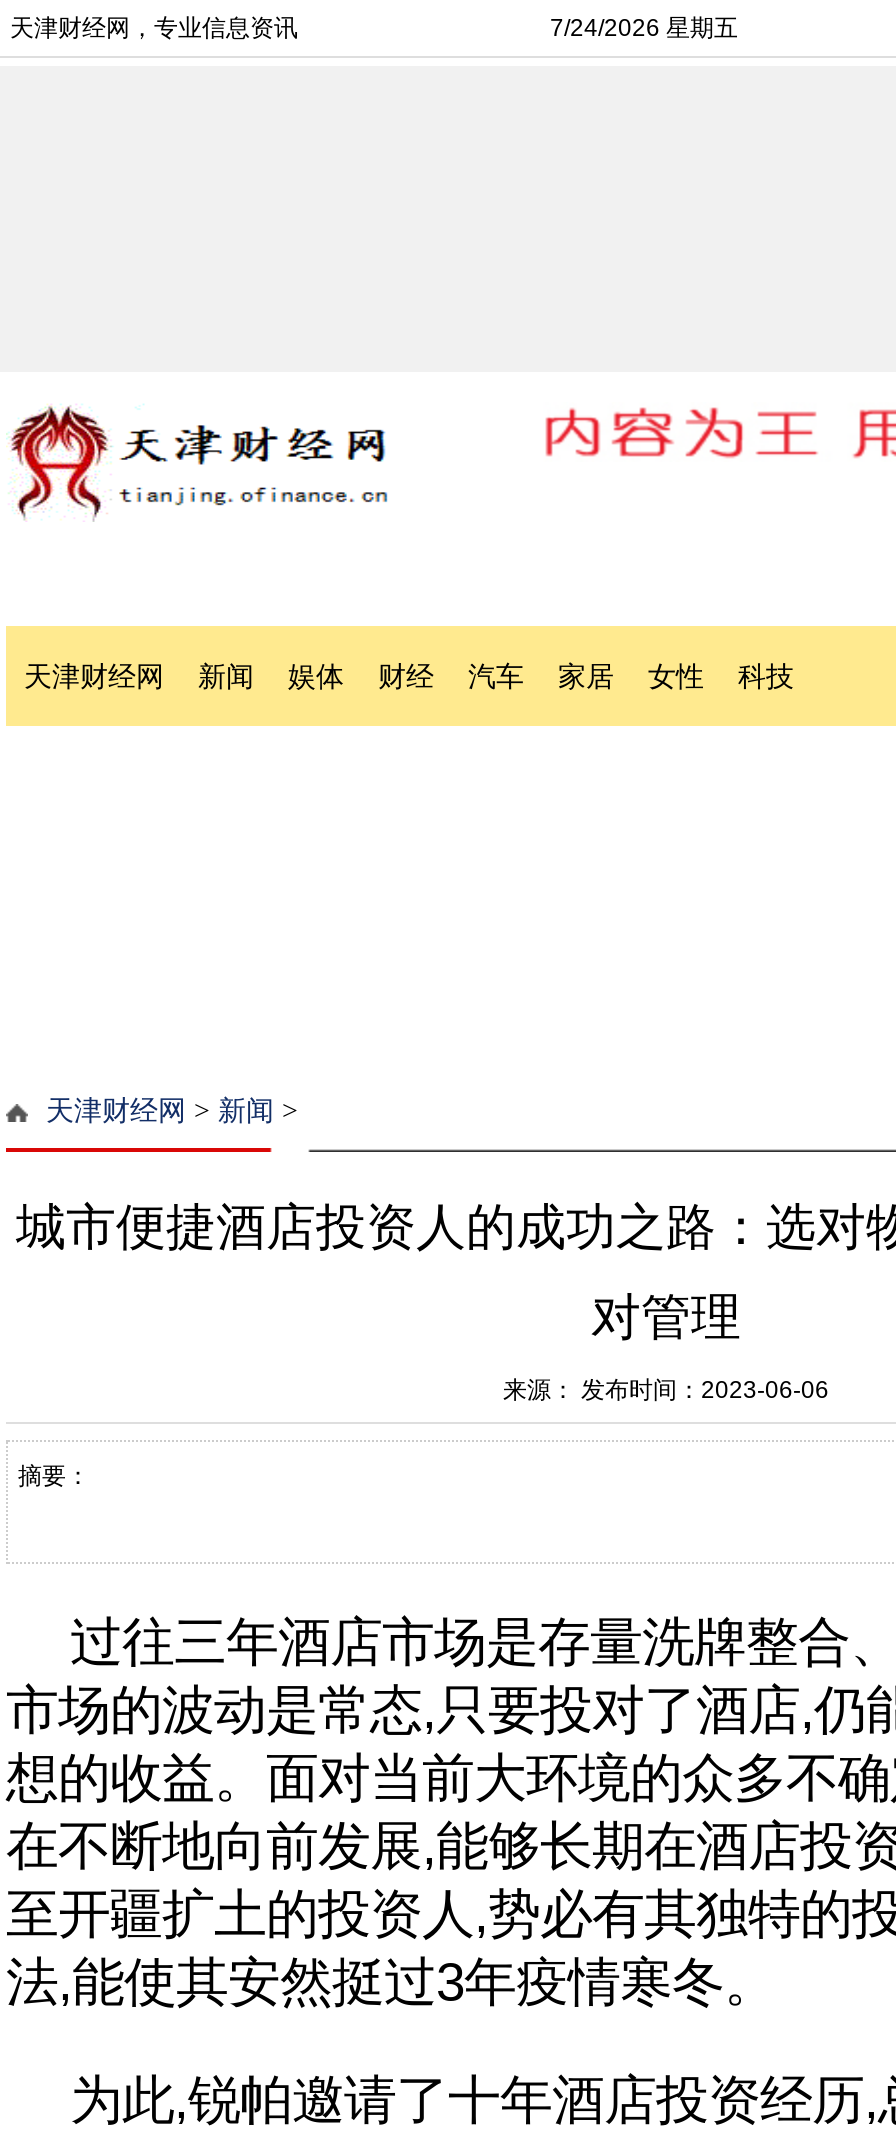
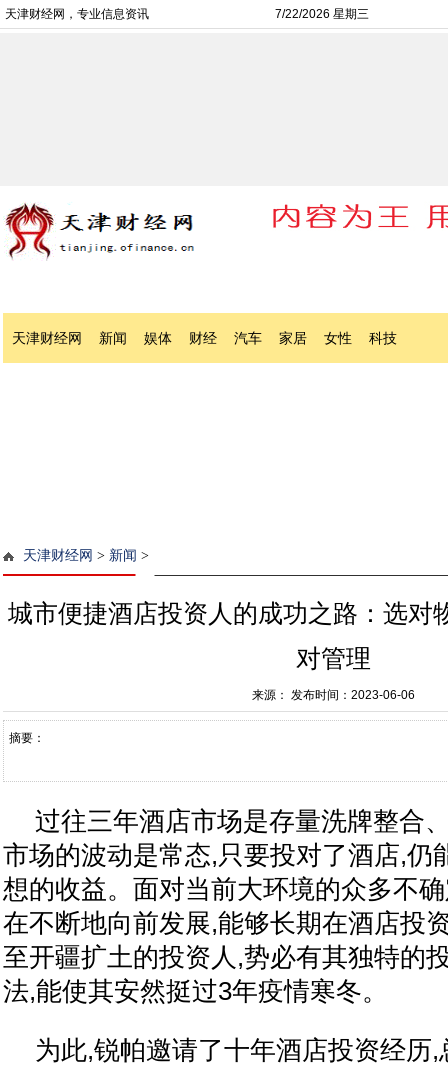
[550,14,738,42] 7/24/2026 星期五 -> [275,7,369,21] 7/22/2026 星期三

